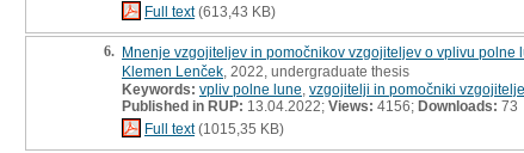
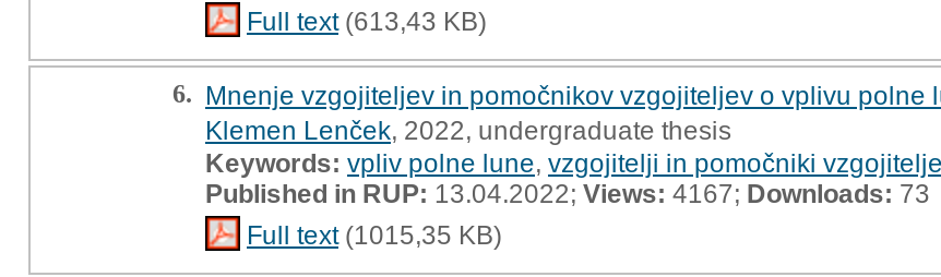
[122,97,518,114] Published in RUP:13.04.2022;Views:4156;Downloads:73 -> [205,178,930,208] Published in RUP:13.04.2022;Views:4167;Downloads:73

